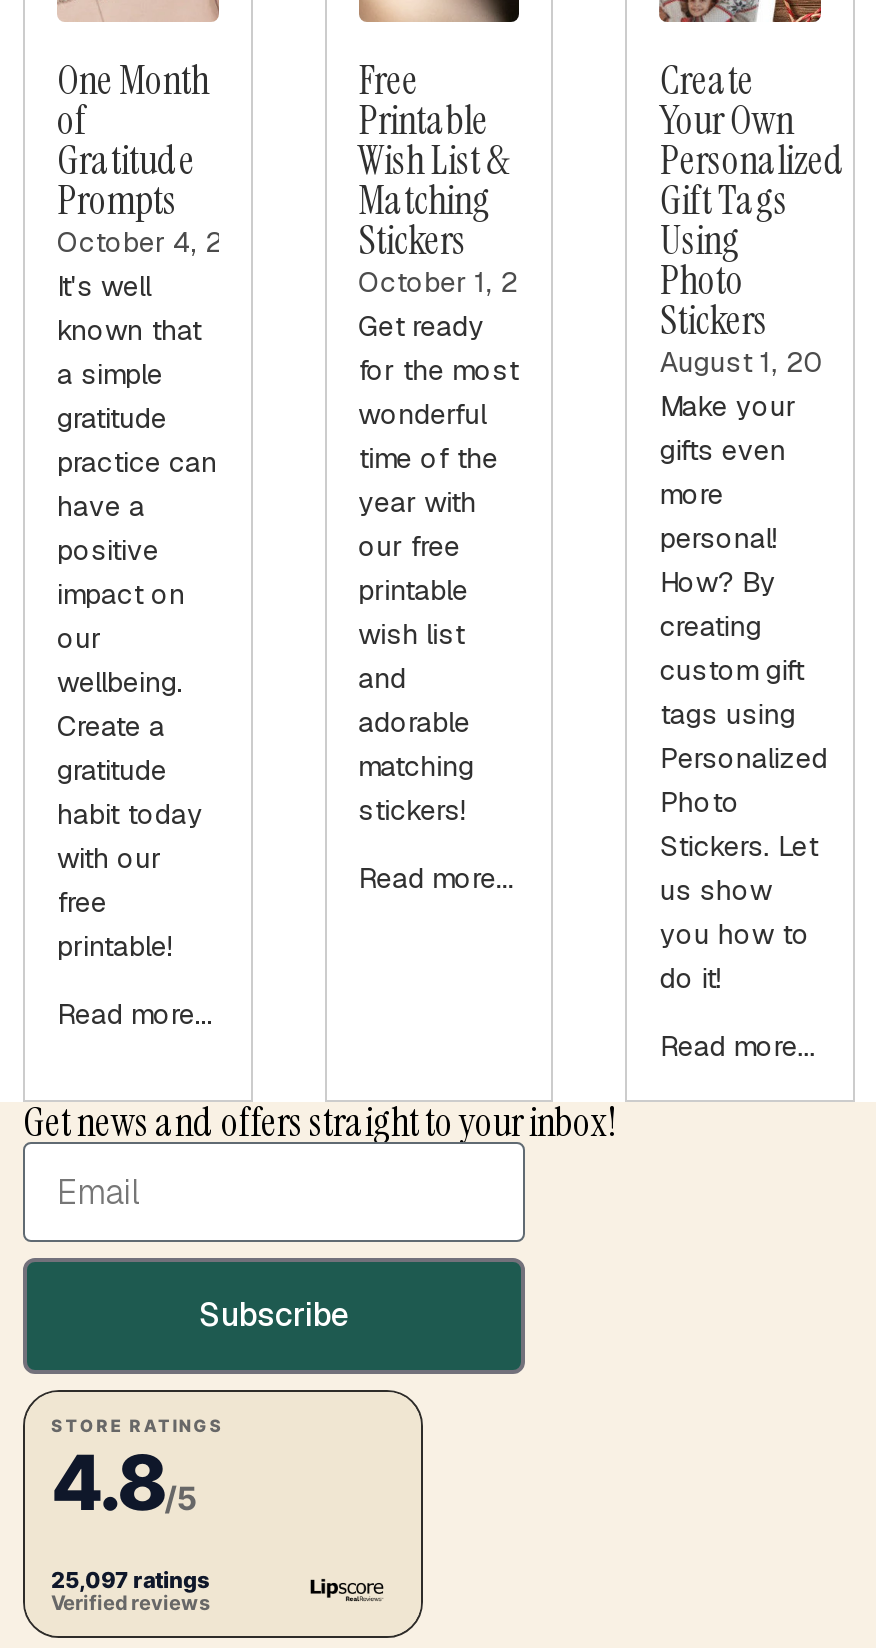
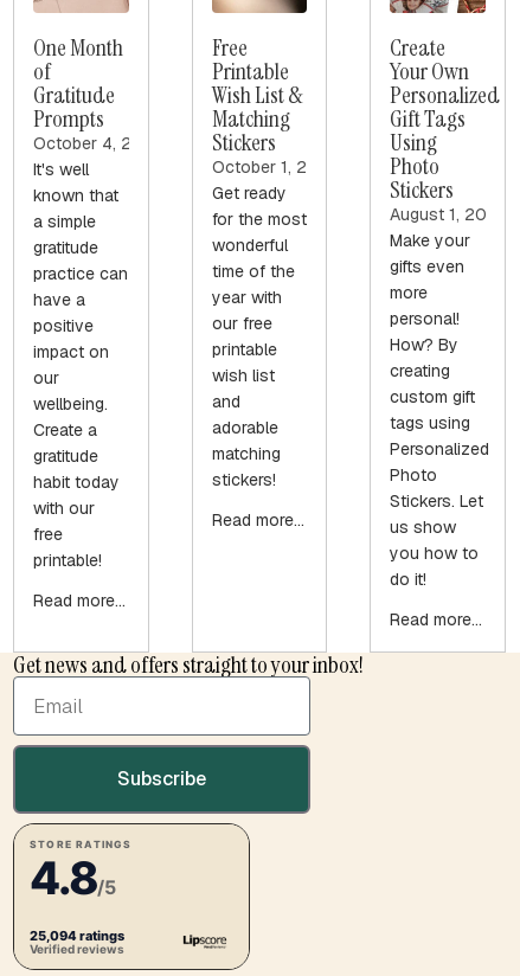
[51,1566,209,1594] 25,097 ratings -> [30,927,124,944] 25,094 ratings

